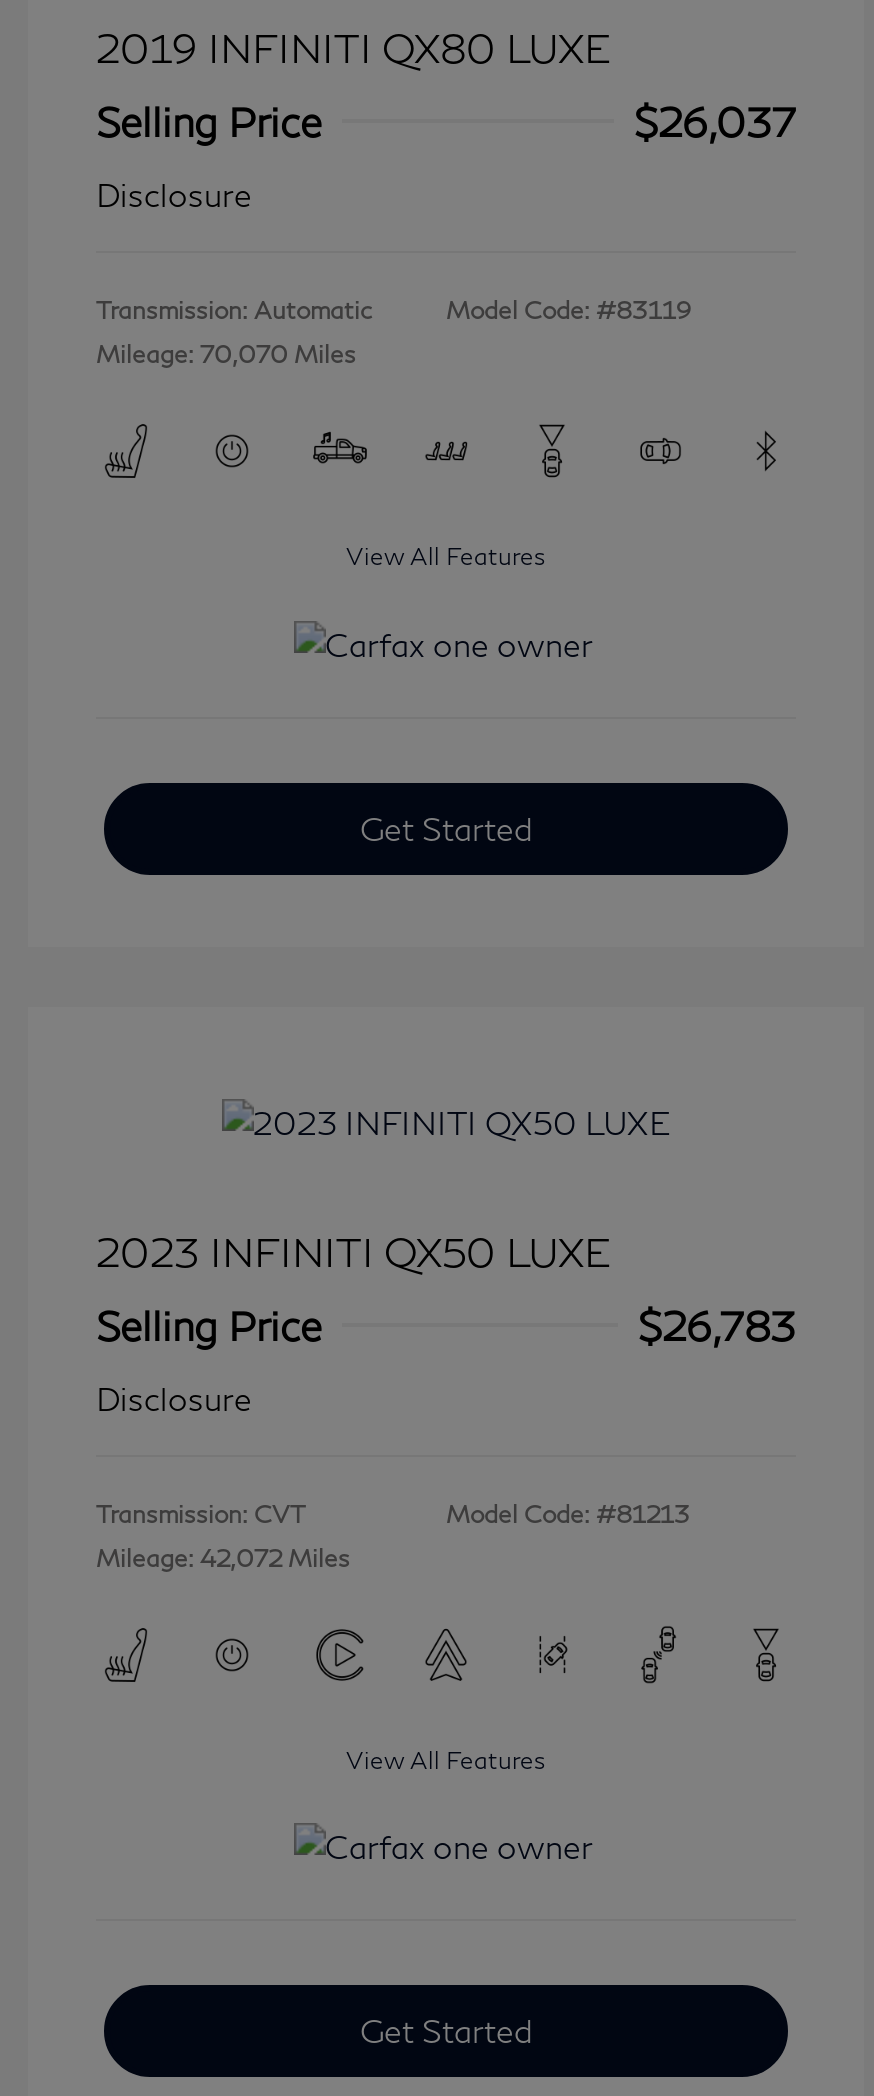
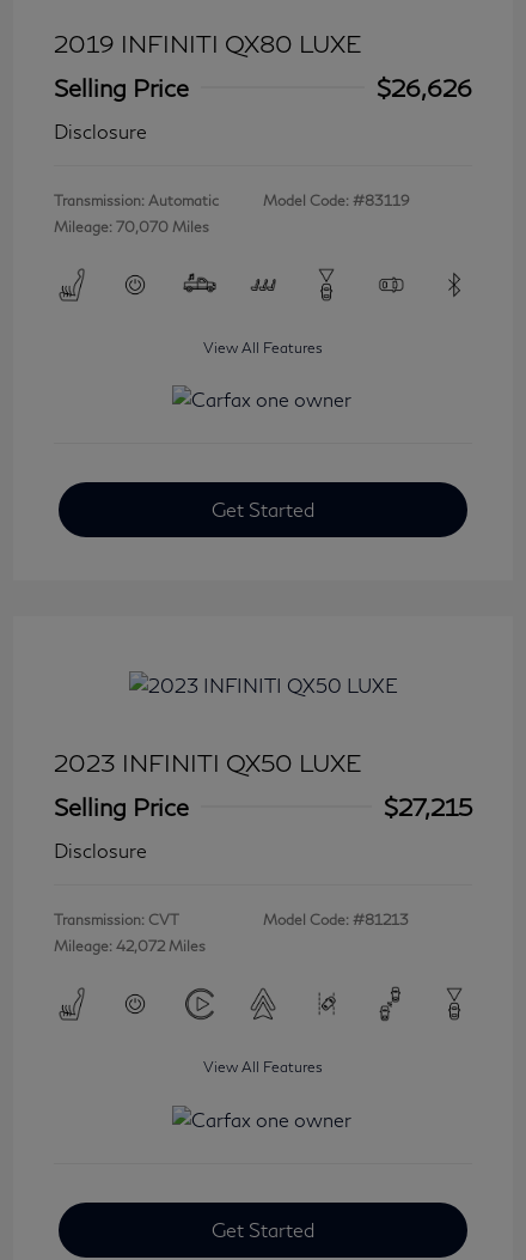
[634,98,796,146] $26,037 -> [377,73,472,102] $26,626
[638,1300,796,1348] $26,783 -> [384,793,472,821] $27,215

